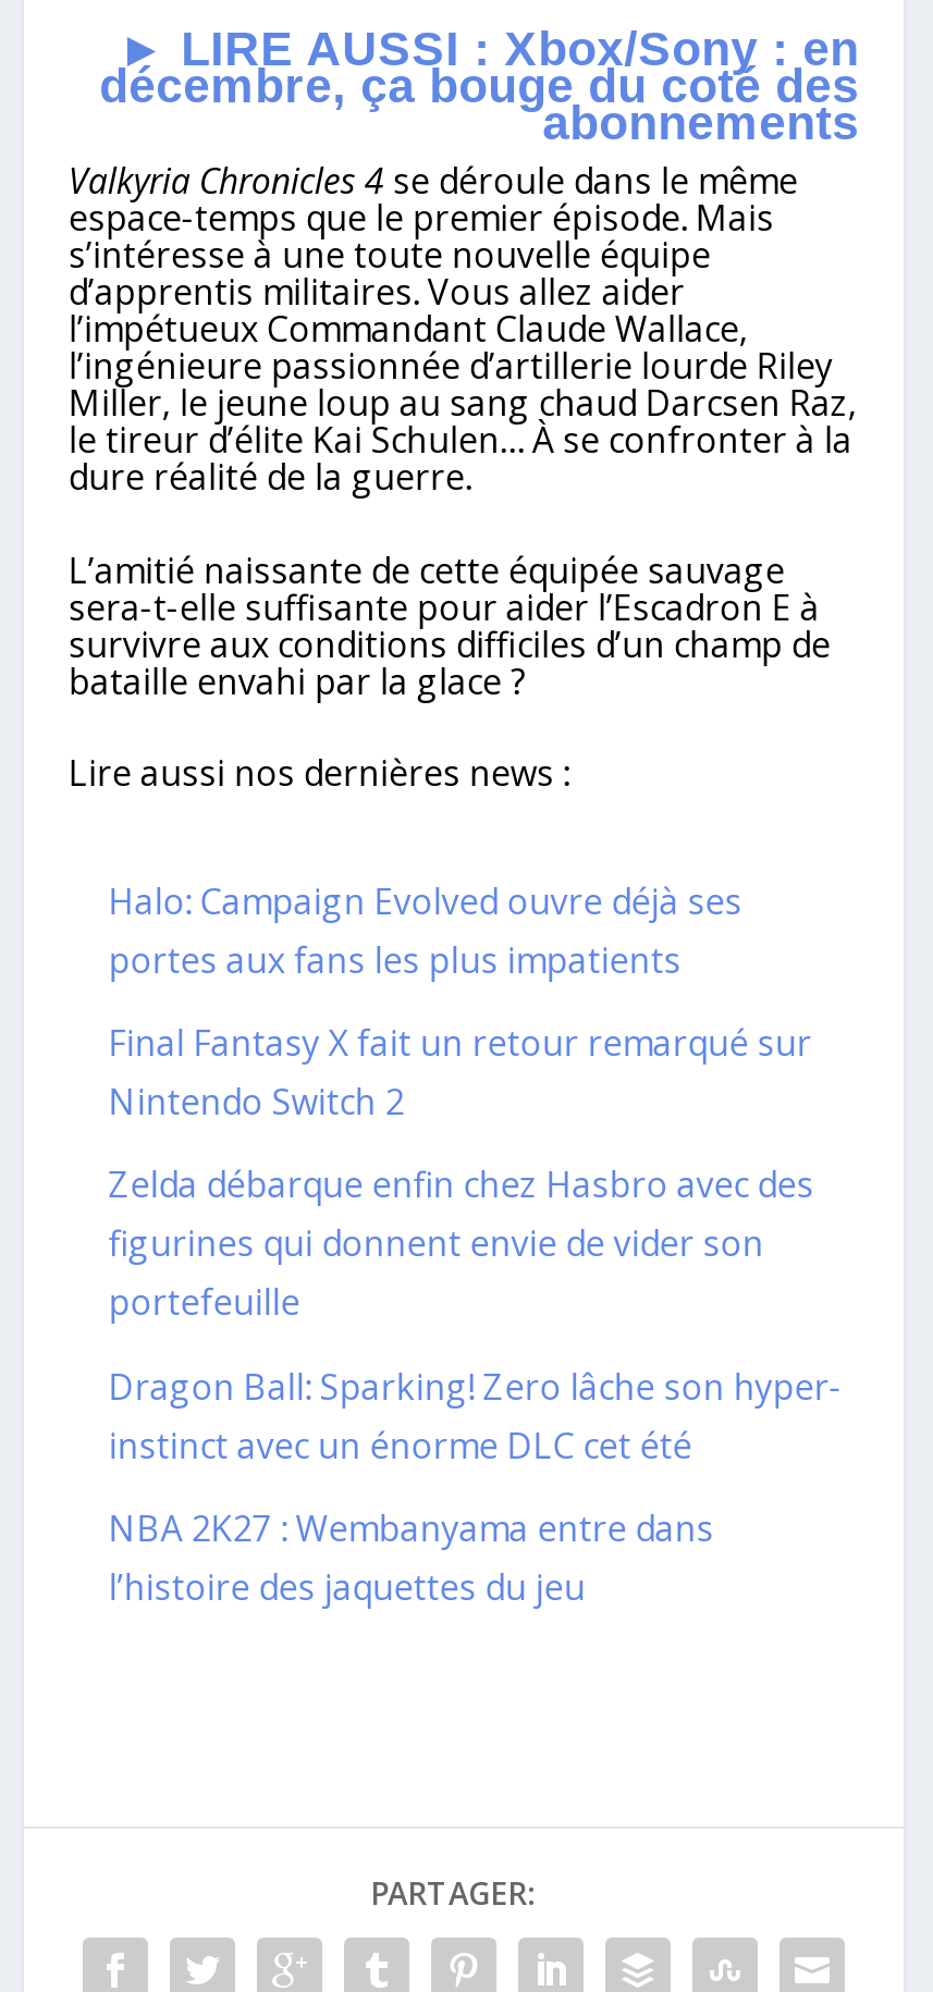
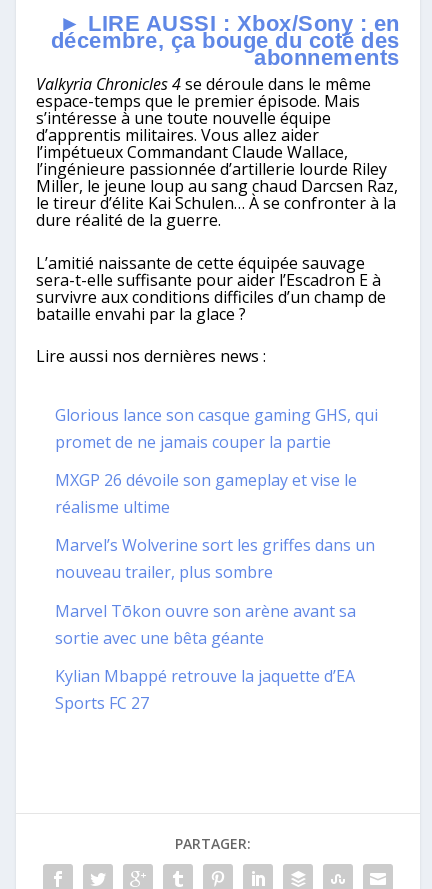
[108,877,742,984] Halo: Campaign Evolved ouvre déjà ses | portes aux fans les plus impatients -> [55,404,378,453] Glorious lance son casque gaming GHS, qui | promet de ne jamais couper la partie
[108,1019,812,1126] Final Fantasy X fait un retour remarqué sur | Nintendo Switch 2 -> [55,469,357,518] MXGP 26 dévoile son gameplay et vise le | réalisme ultime
[108,1161,814,1327] Zelda débarque enfin chez Hasbro avec des | figurines qui donnent envie de vider son | portefeuille -> [55,534,375,583] Marvel’s Wolverine sort les griffes dans un | nouveau trailer, plus sombre
[108,1362,842,1468] Dragon Ball: Sparking! Zero lâche son hyper- | instinct avec un énorme DLC cet été -> [55,599,356,648] Marvel Tōkon ouvre son arène avant sa | sortie avec une bêta géante
[108,1504,714,1610] NBA 2K27 : Wembanyama entre dans | l’histoire des jaquettes du jeu -> [55,665,355,714] Kylian Mbappé retrouve la jaquette d’EA | Sports FC 27

